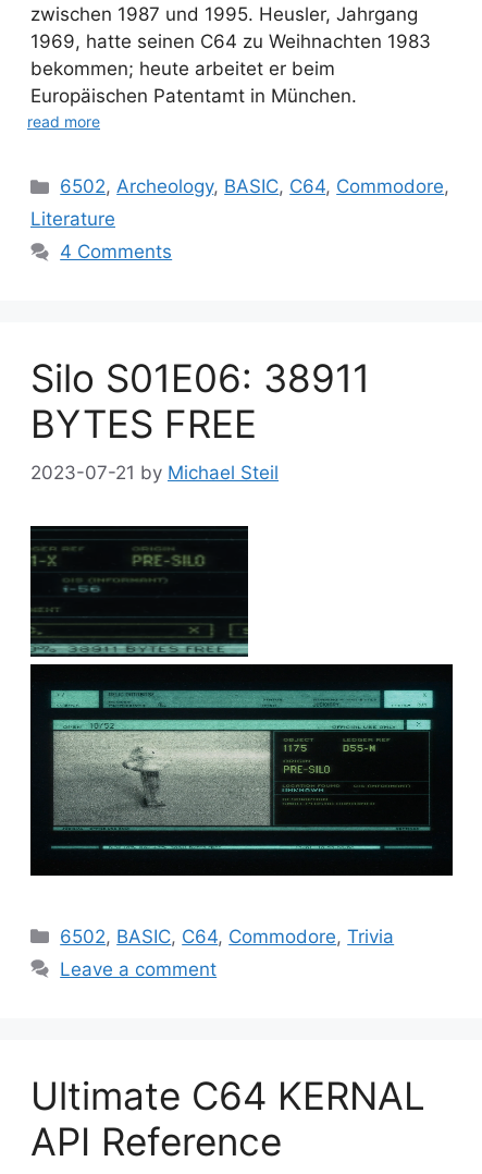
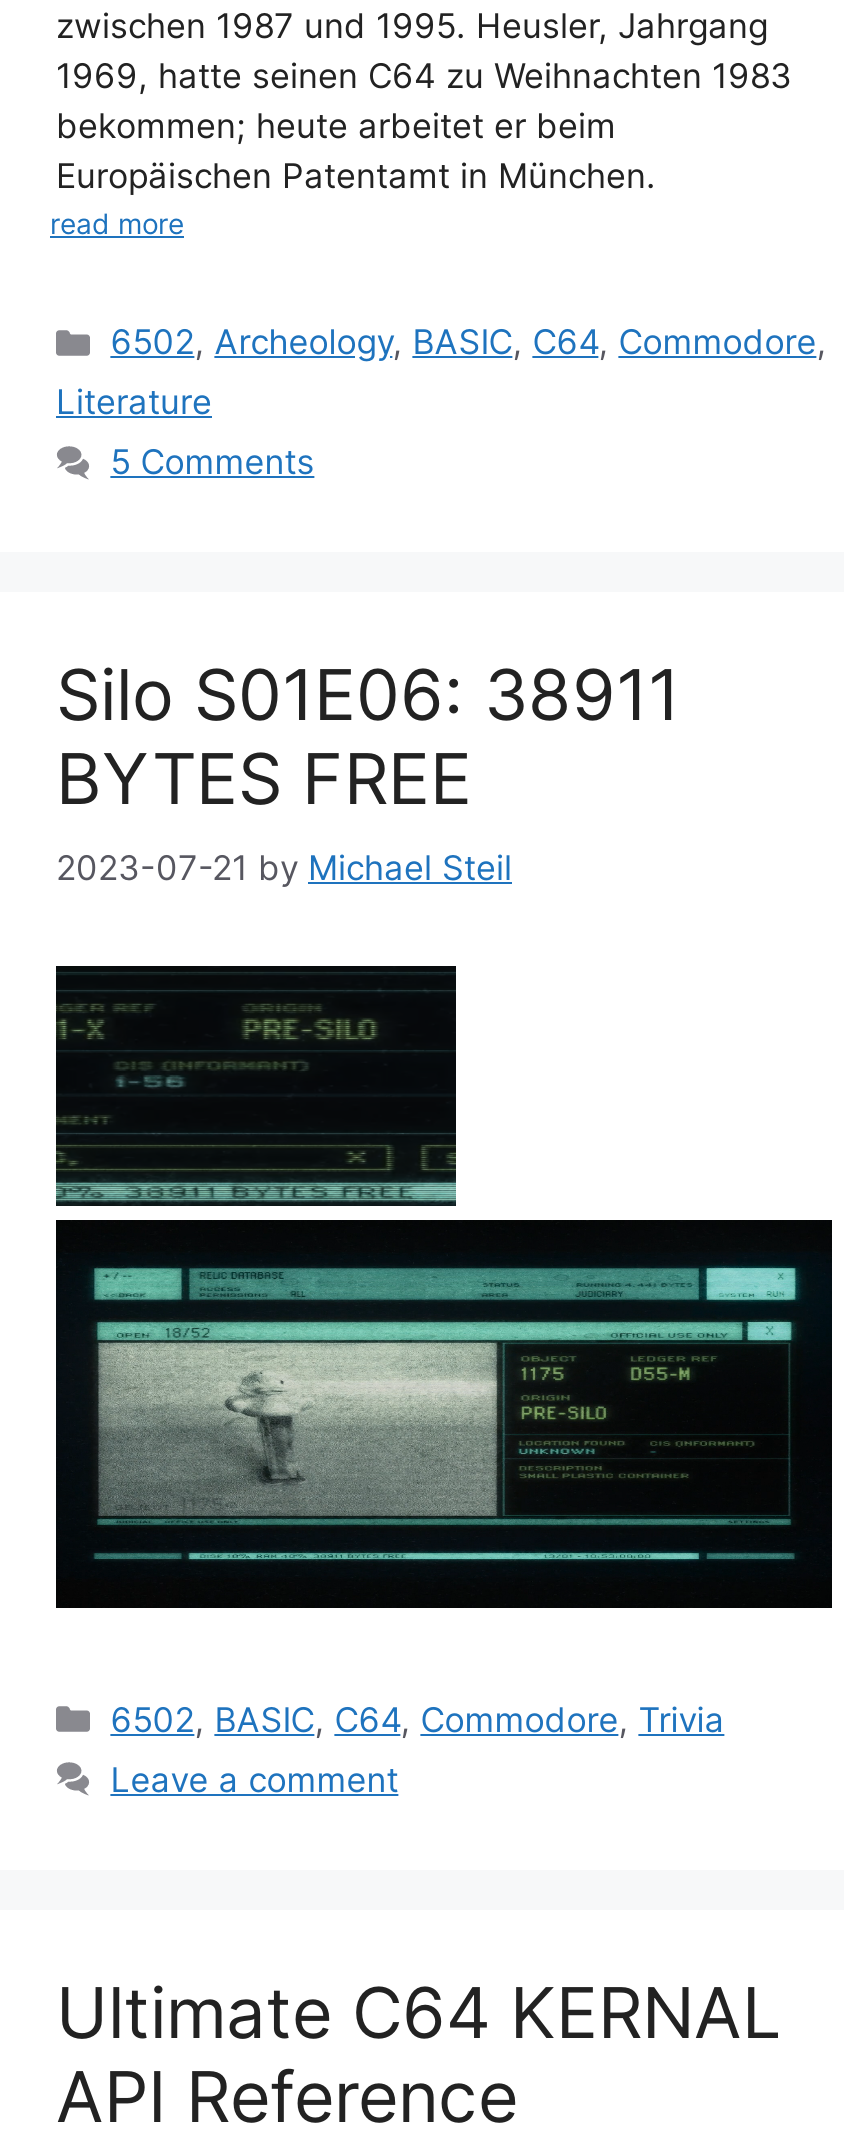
[60,241,172,263] 4 Comments -> [110,443,314,483] 5 Comments

